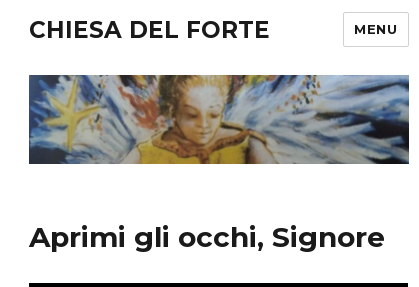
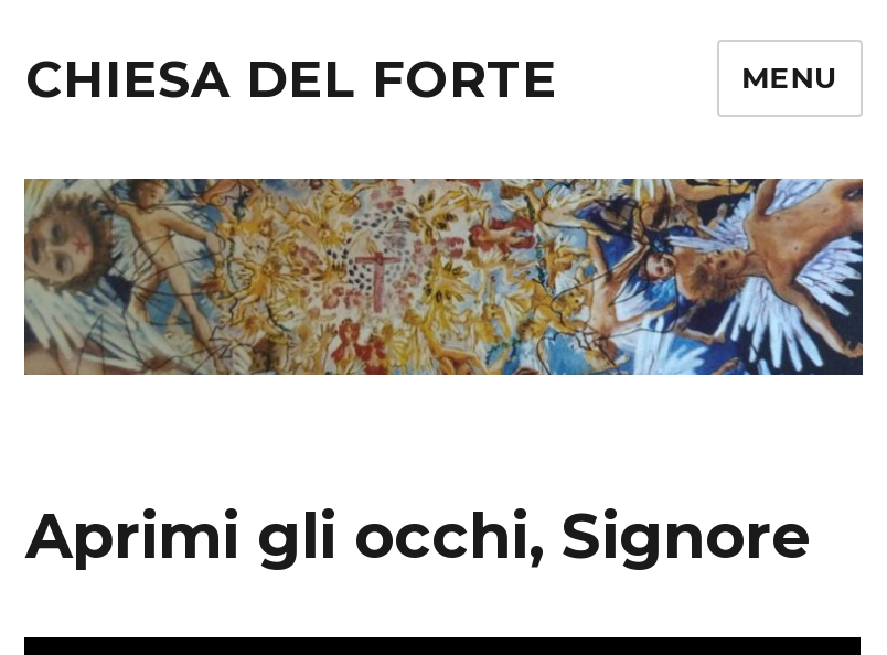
[29,74,410,165] [image] -> [24,176,865,377] [image]

